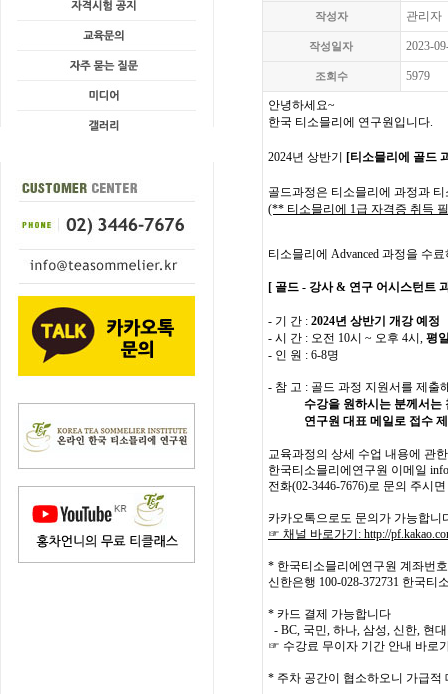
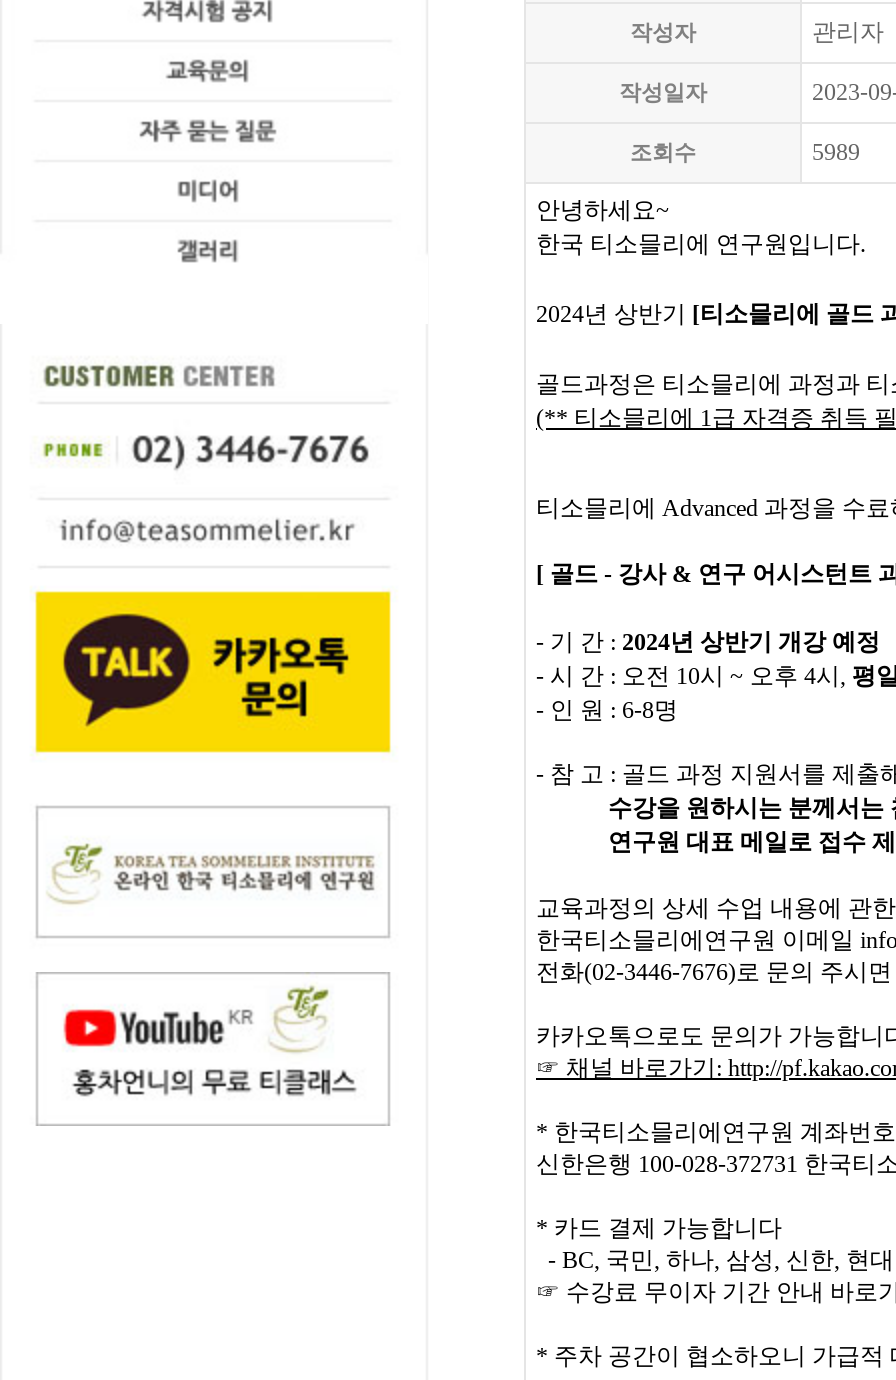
[406,69,430,83] 5979 -> [812,138,860,166] 5989

